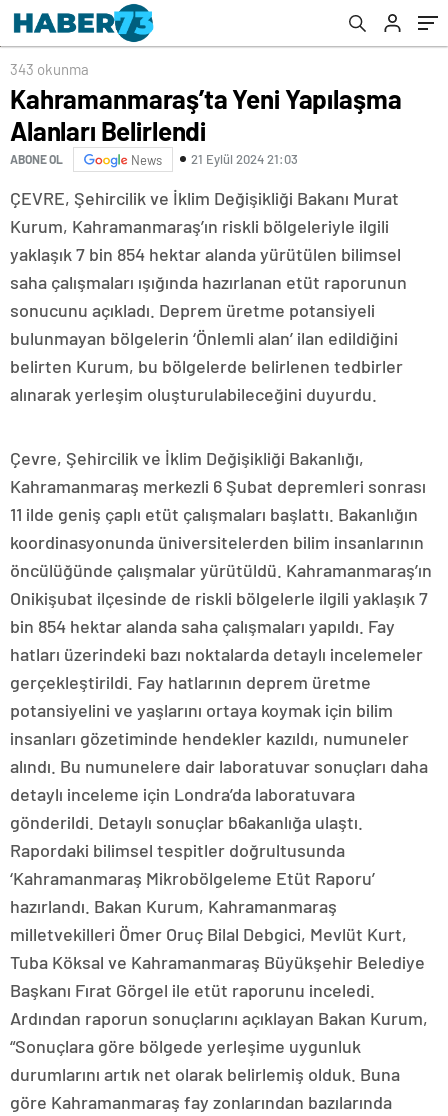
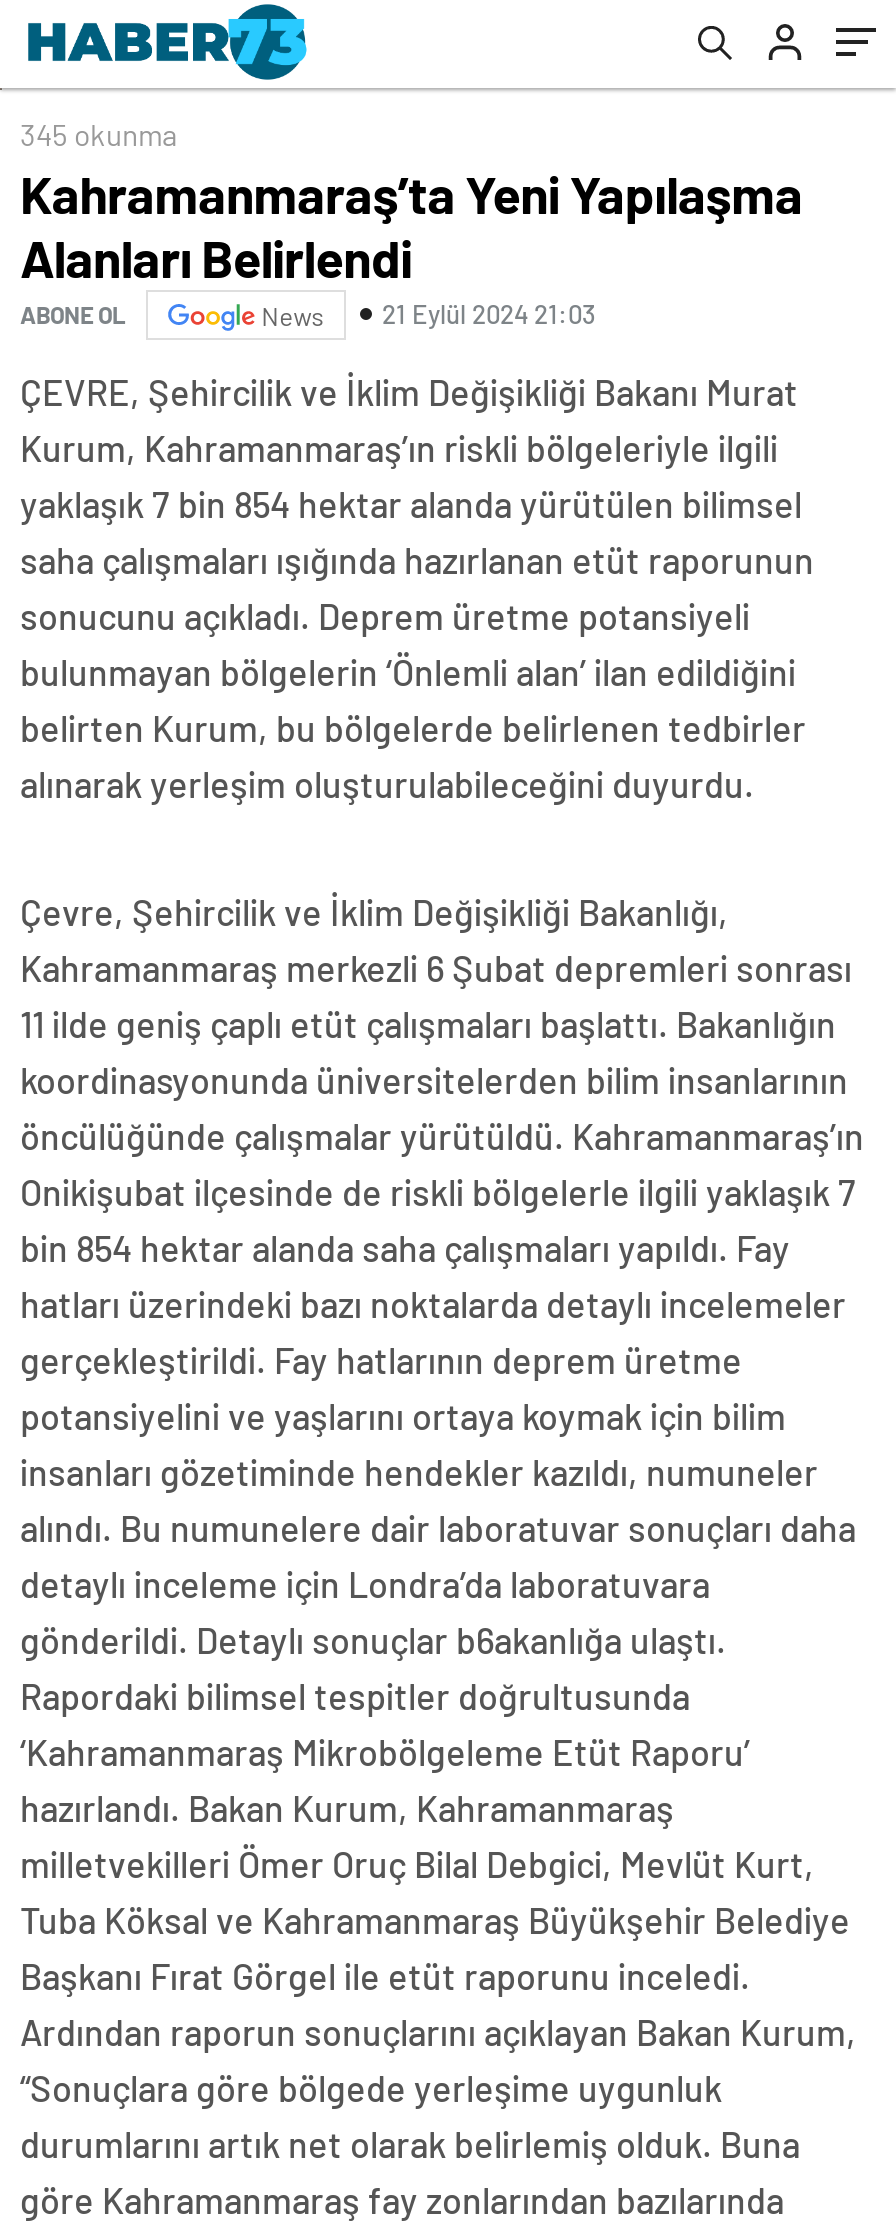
[10,60,89,78] 343 okunma -> [20,115,178,151] 345 okunma

